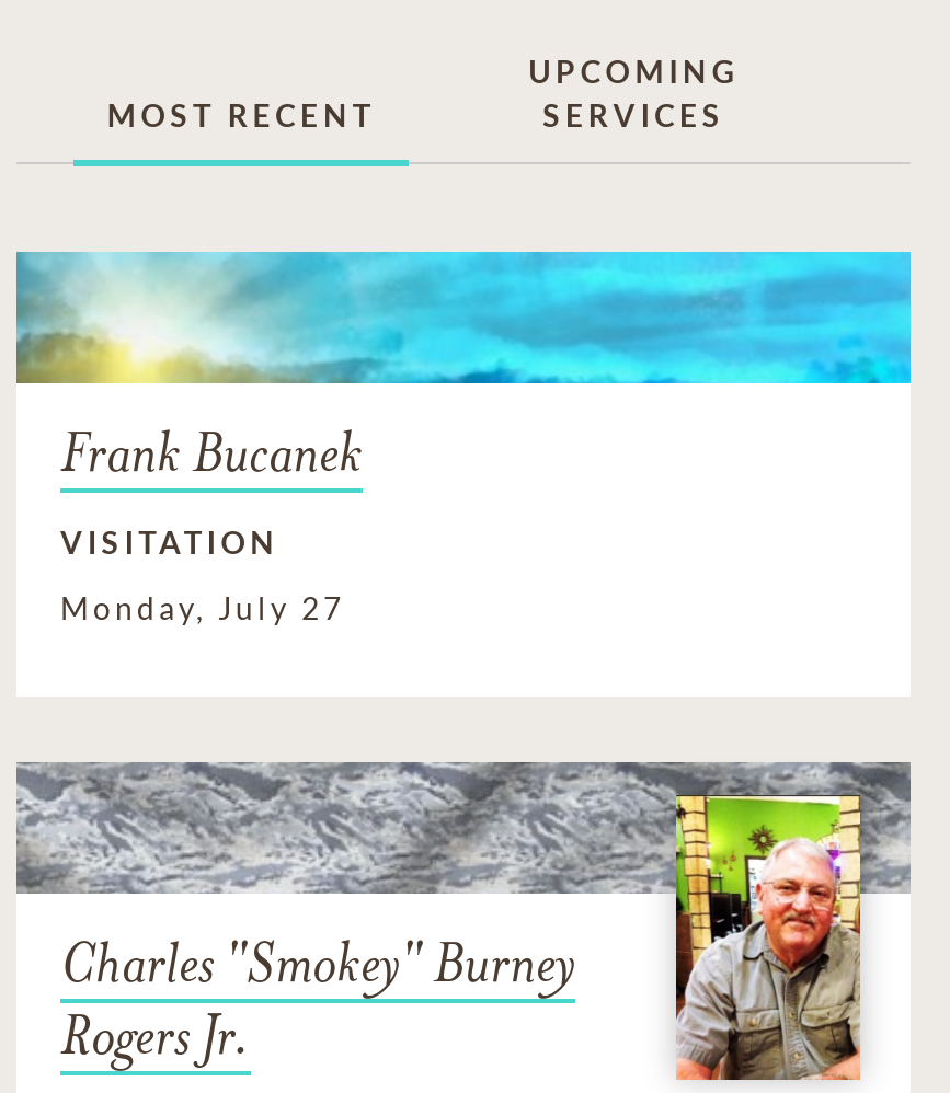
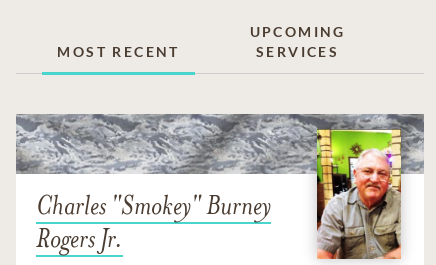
[16,250,913,627] [image] | Frank Bucanek | VISITATION | Monday, July 27 -> none

